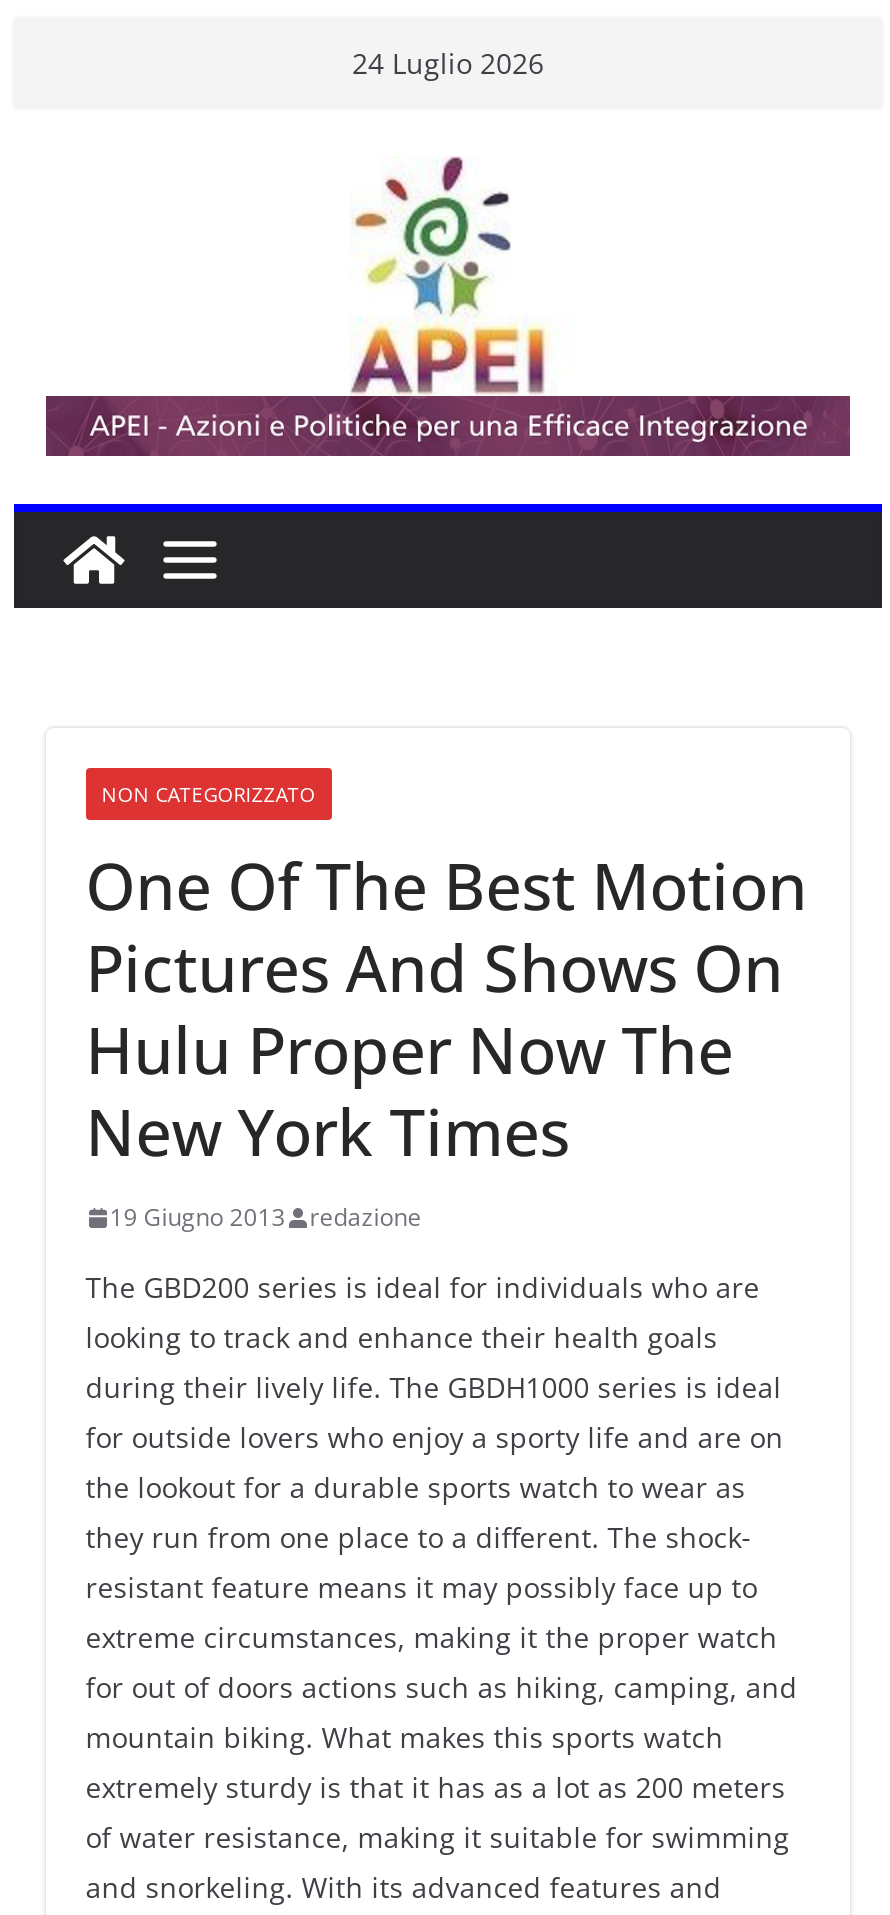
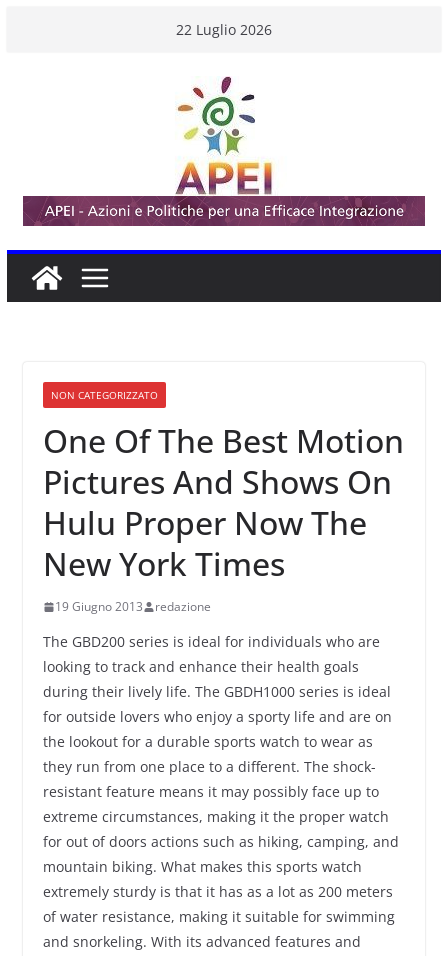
[352,44,544,82] 24 Luglio 2026 -> [176,20,272,39] 22 Luglio 2026

